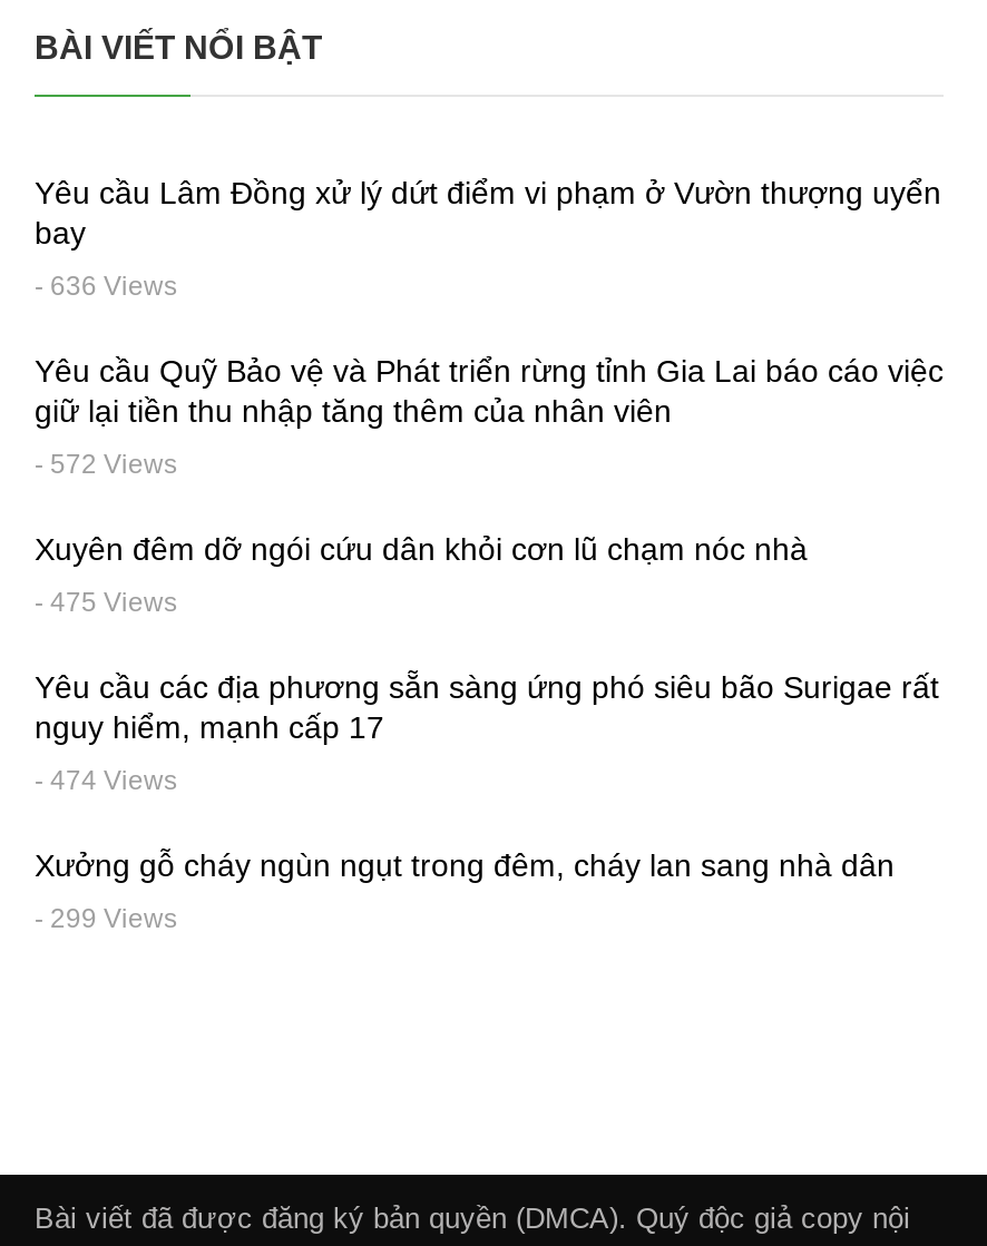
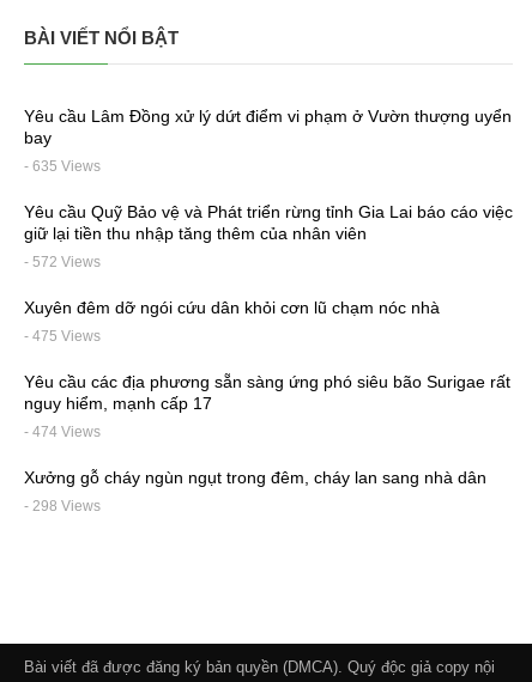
[35,270,177,301] - 636 Views -> [24,158,101,174] - 635 Views
[35,902,177,934] - 299 Views -> [24,497,101,514] - 298 Views

